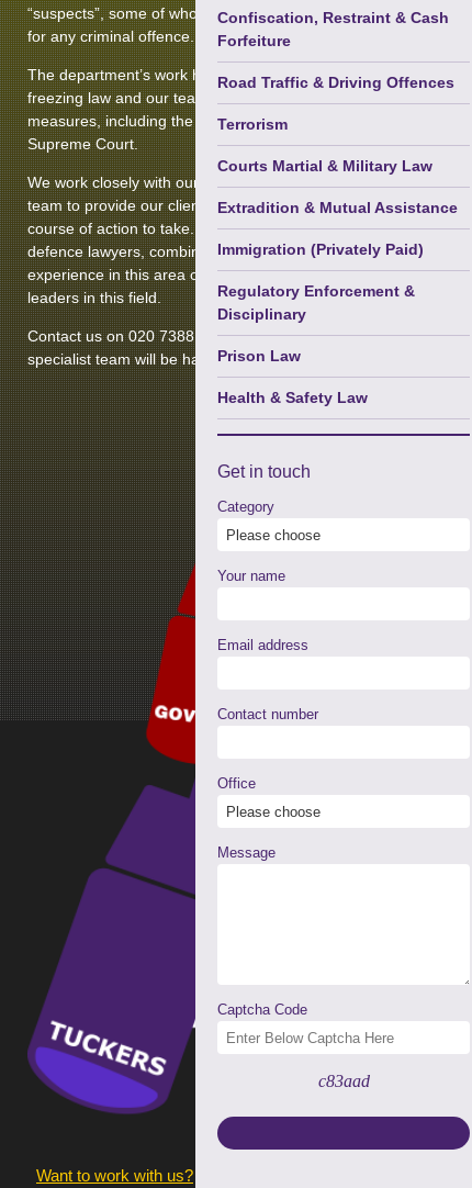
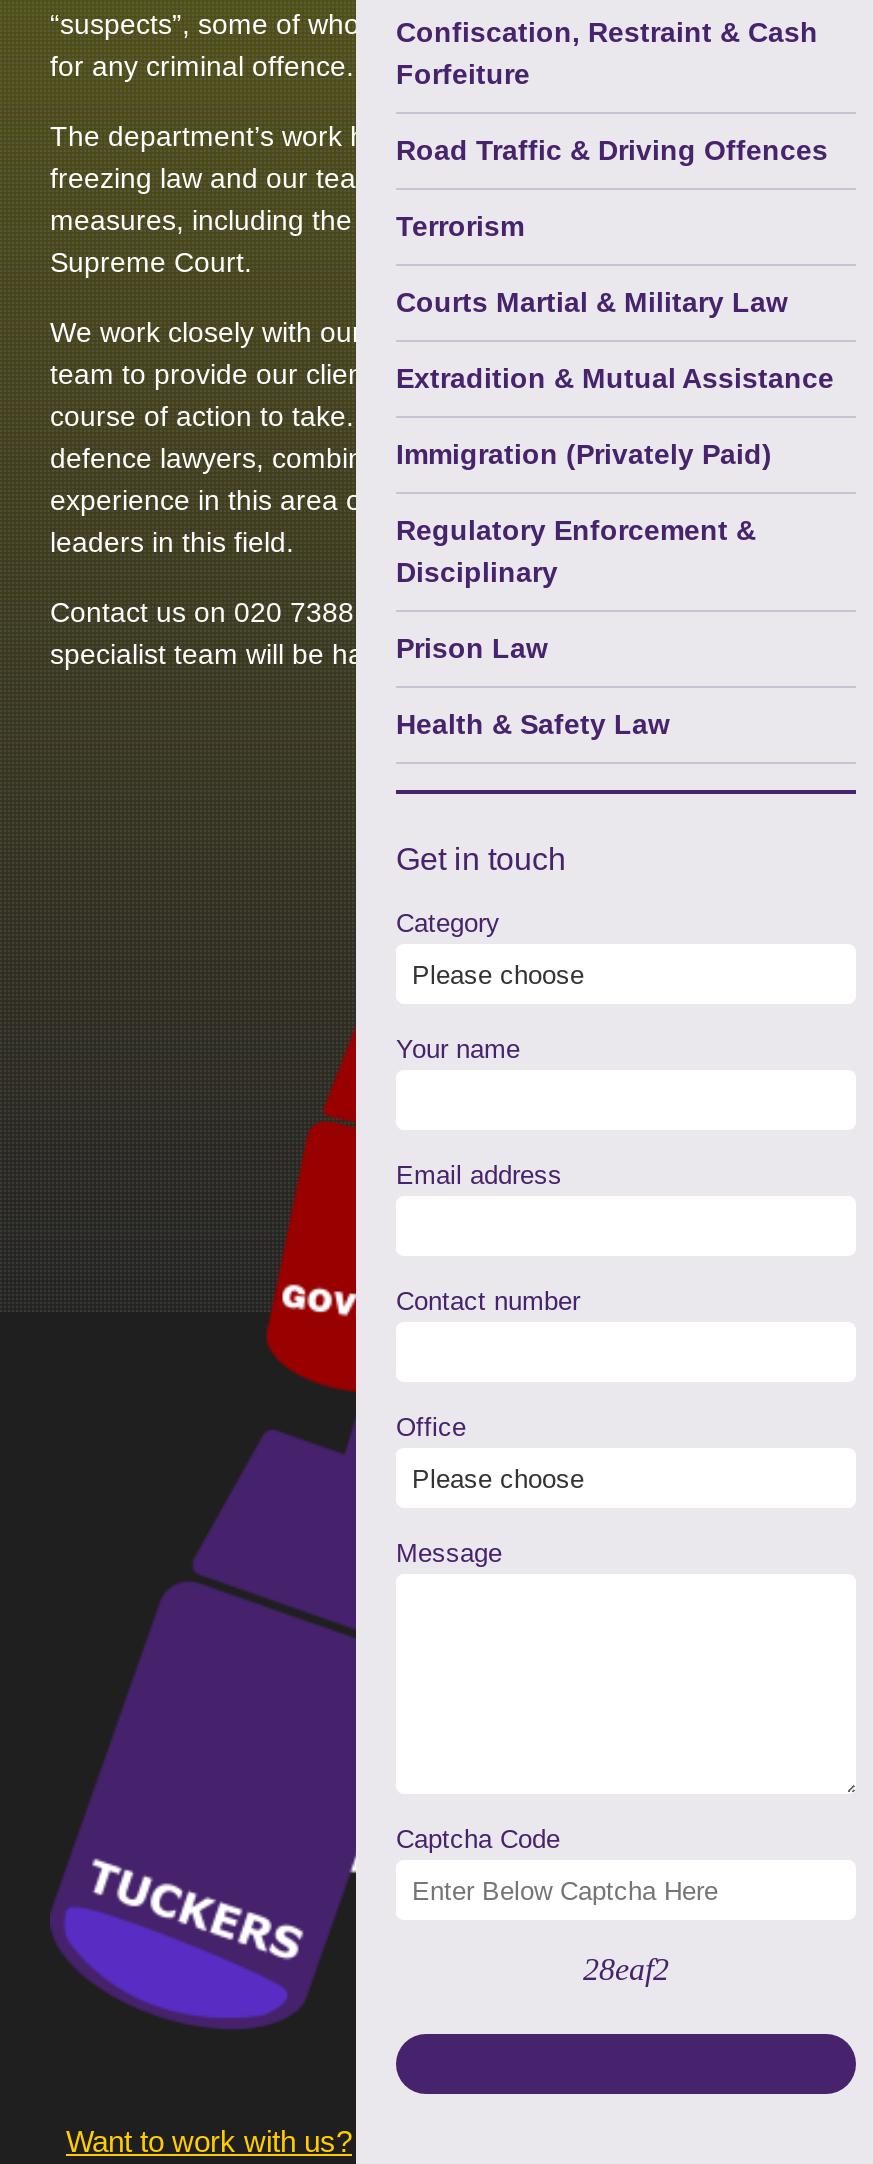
[318,1072,369,1090] c83aad -> [583,1952,669,1986] 28eaf2

